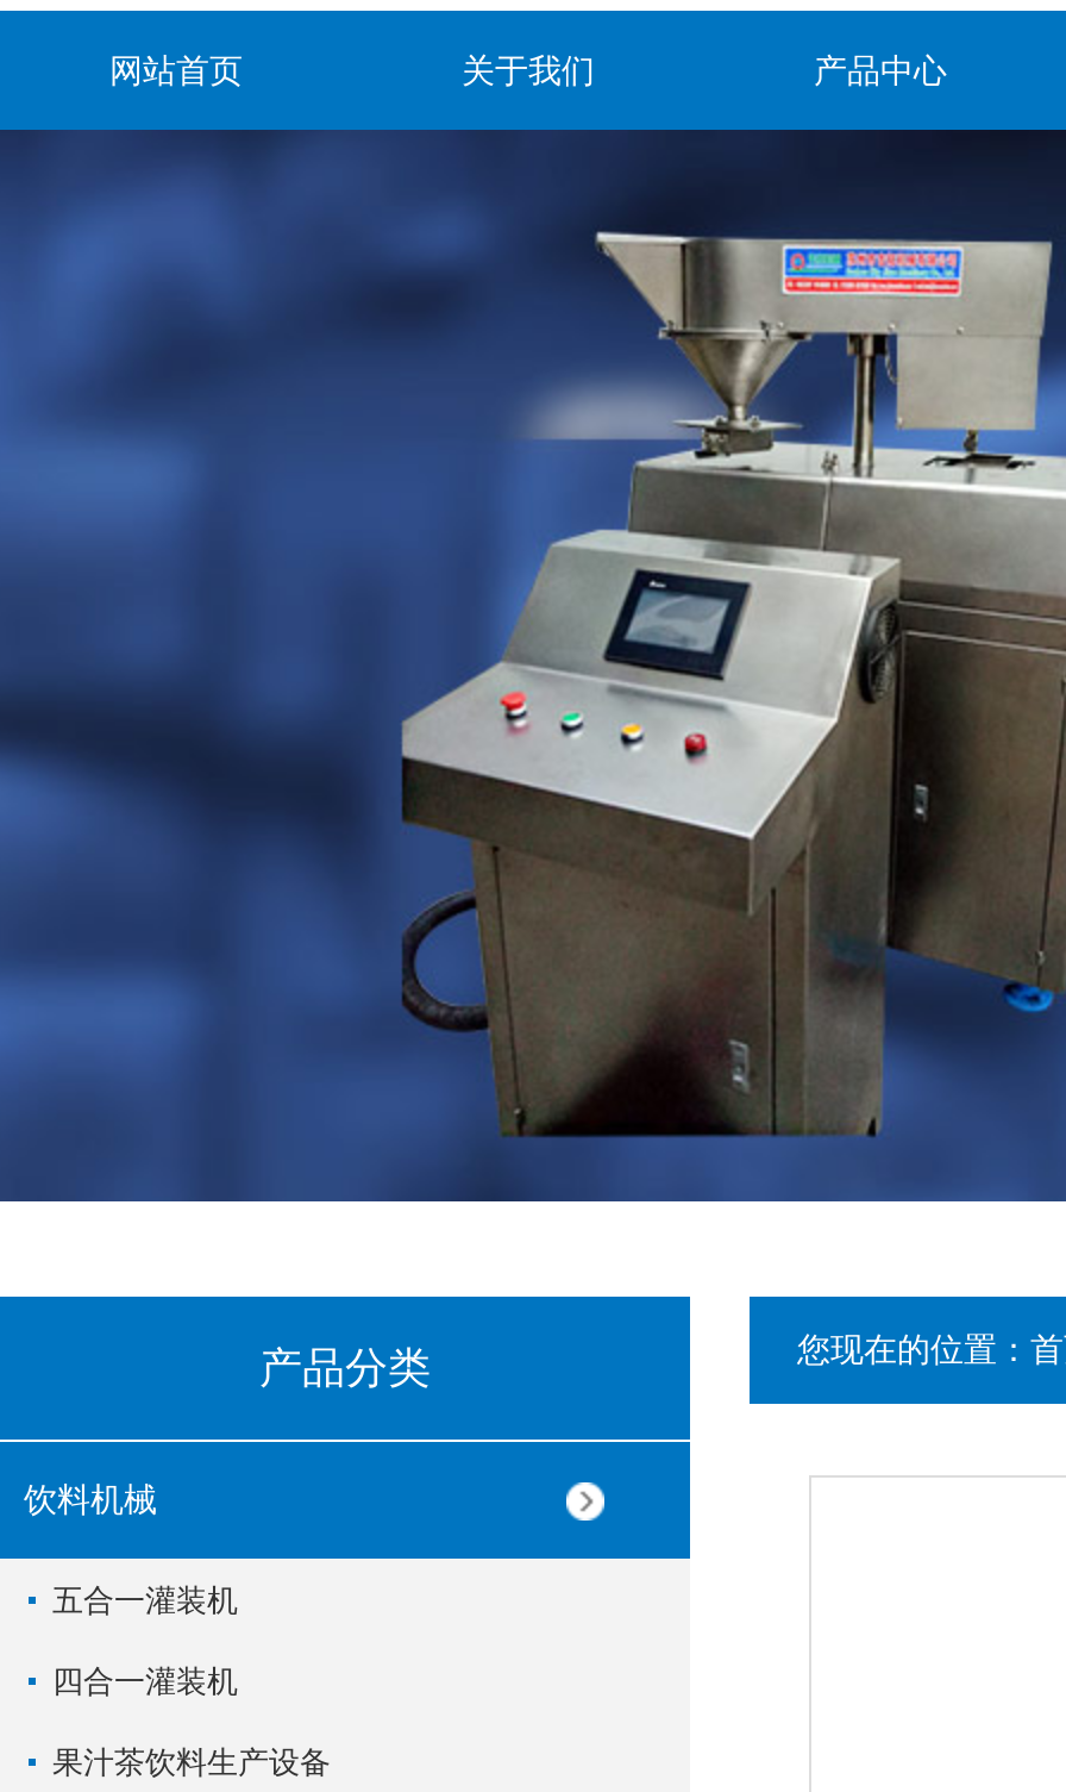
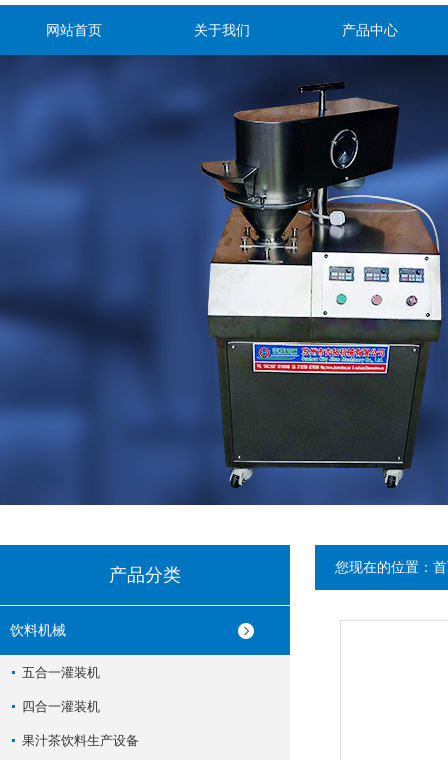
[400,199,1059,1161] [image] -> [169,82,445,489] [image]

